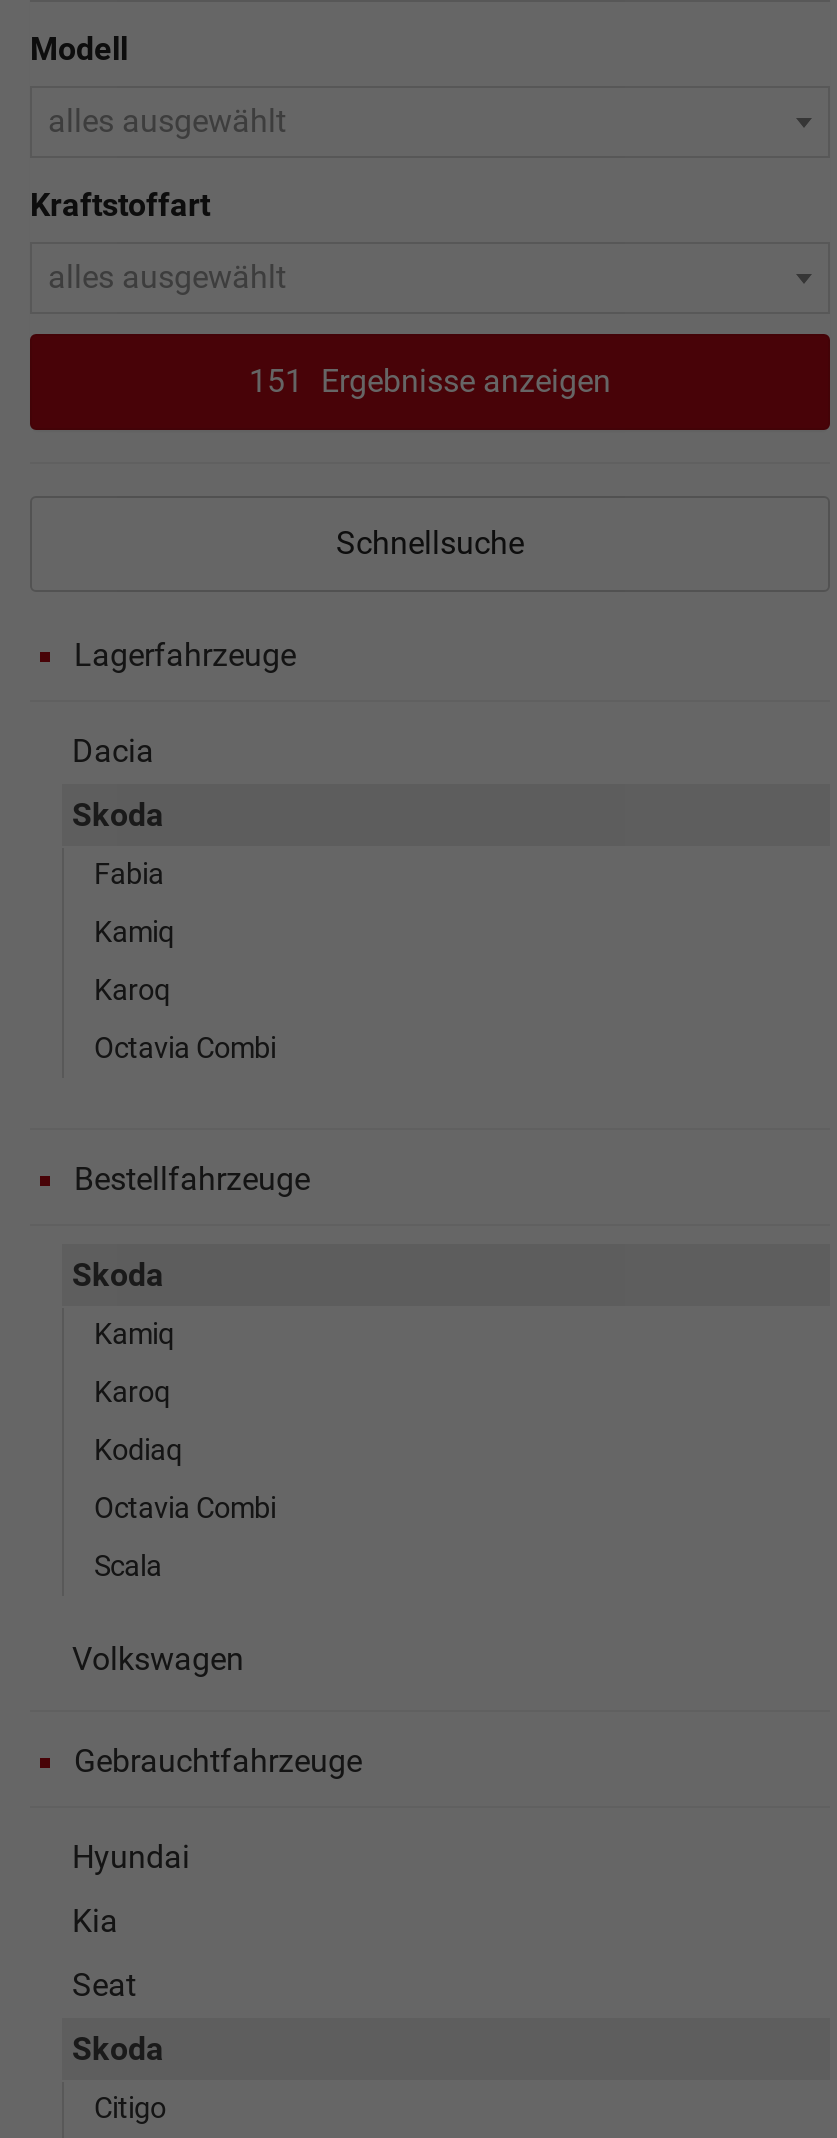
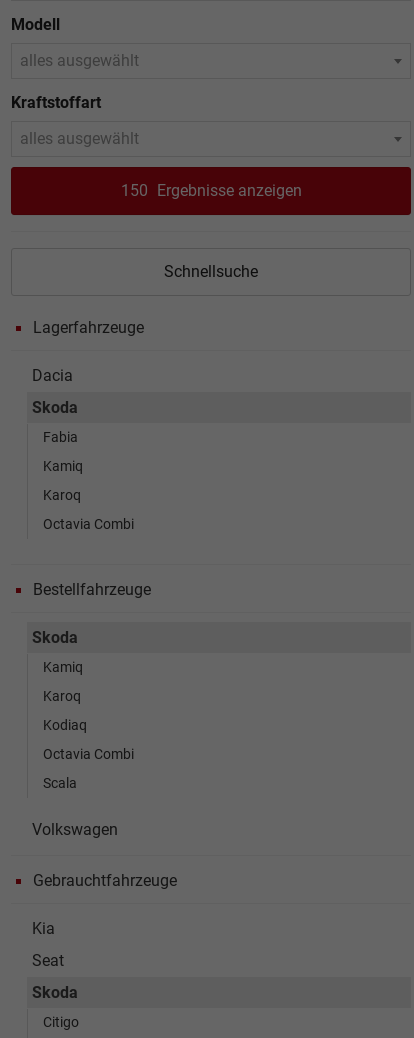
[249,361,611,399] 151 Ergebnisse anzeigen -> [120,181,301,200] 150 Ergebnisse anzeigen
[72,1837,190,1875] Hyundai -> none

